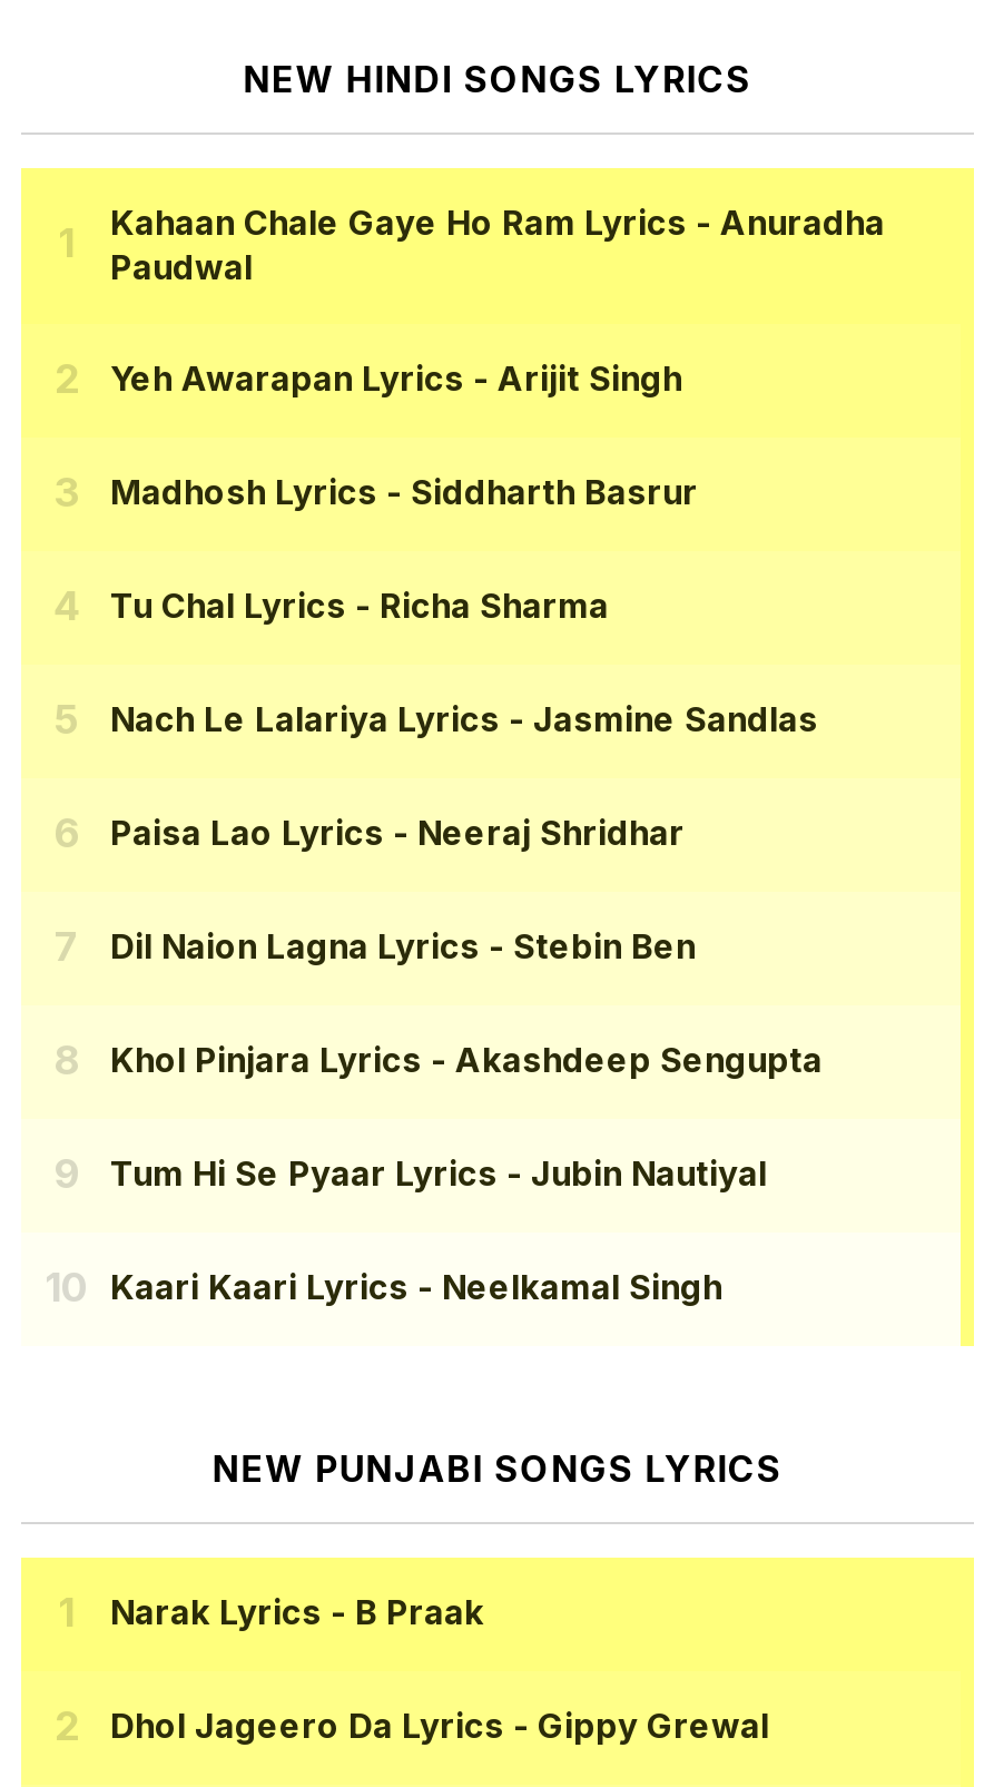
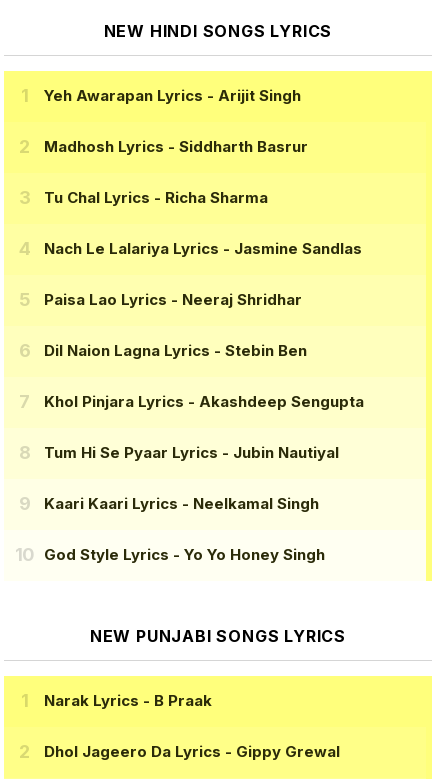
[110,201,885,288] Kahaan Chale Gaye Ho Ram Lyrics - Anuradha | Paudwal -> none
moved [110,358,823,1309] -> [44,86,364,513]: Yeh Awarapan Lyrics - Arijit Singh | Madhosh Lyrics - Siddharth Basrur | Tu Chal Lyrics - Richa Sharma | ... | Tum Hi Se Pyaar Lyrics - Jubin Nautiyal | Kaari Kaari Lyrics - Neelkamal Singh
none -> [44,545,325,564] God Style Lyrics - Yo Yo Honey Singh

